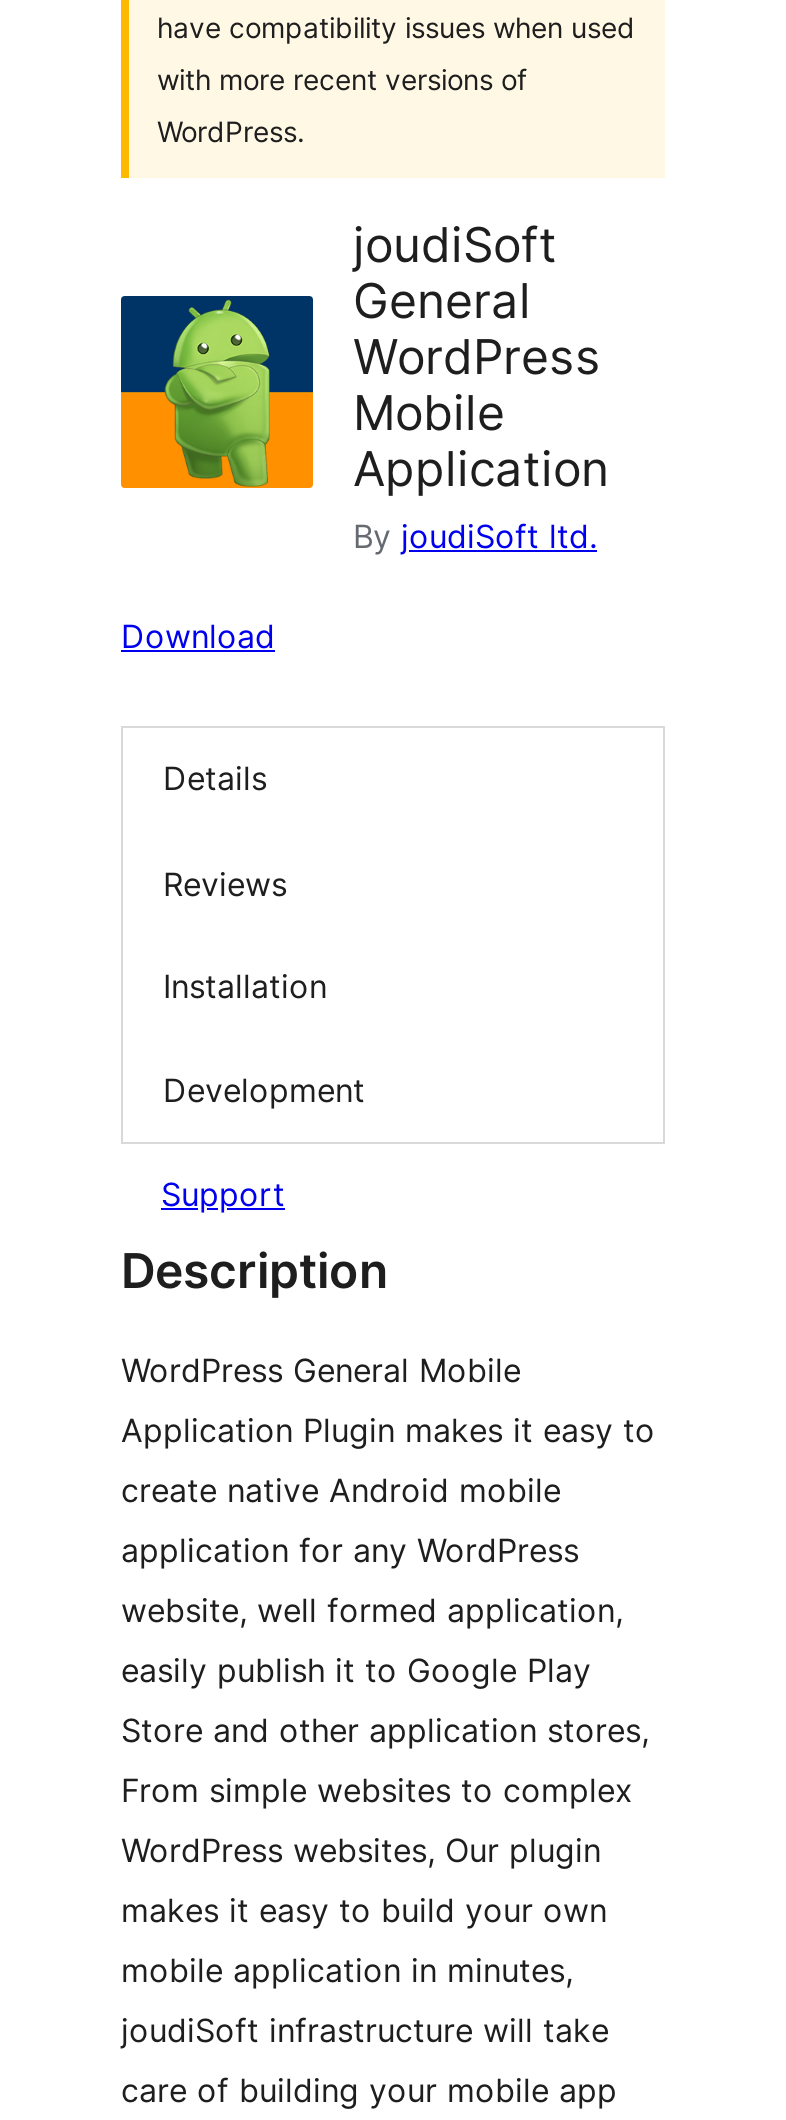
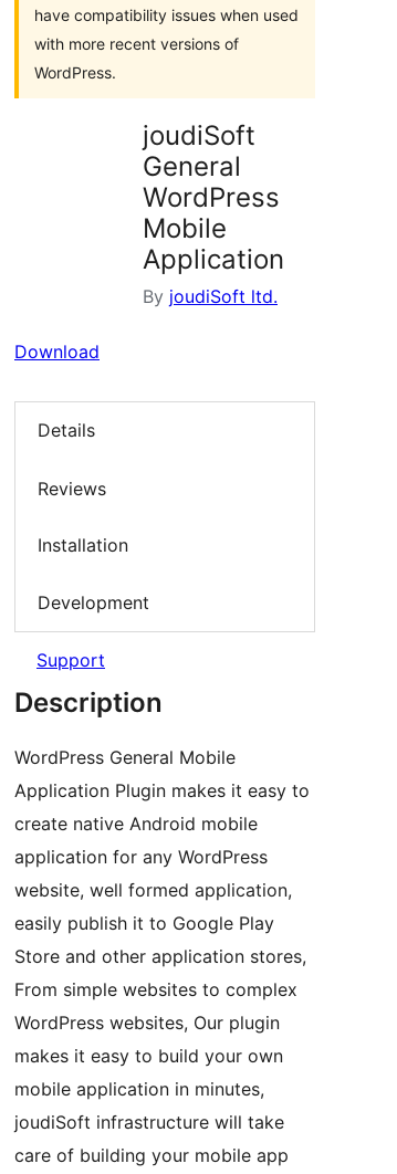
[119,294,315,490] [image] -> none

